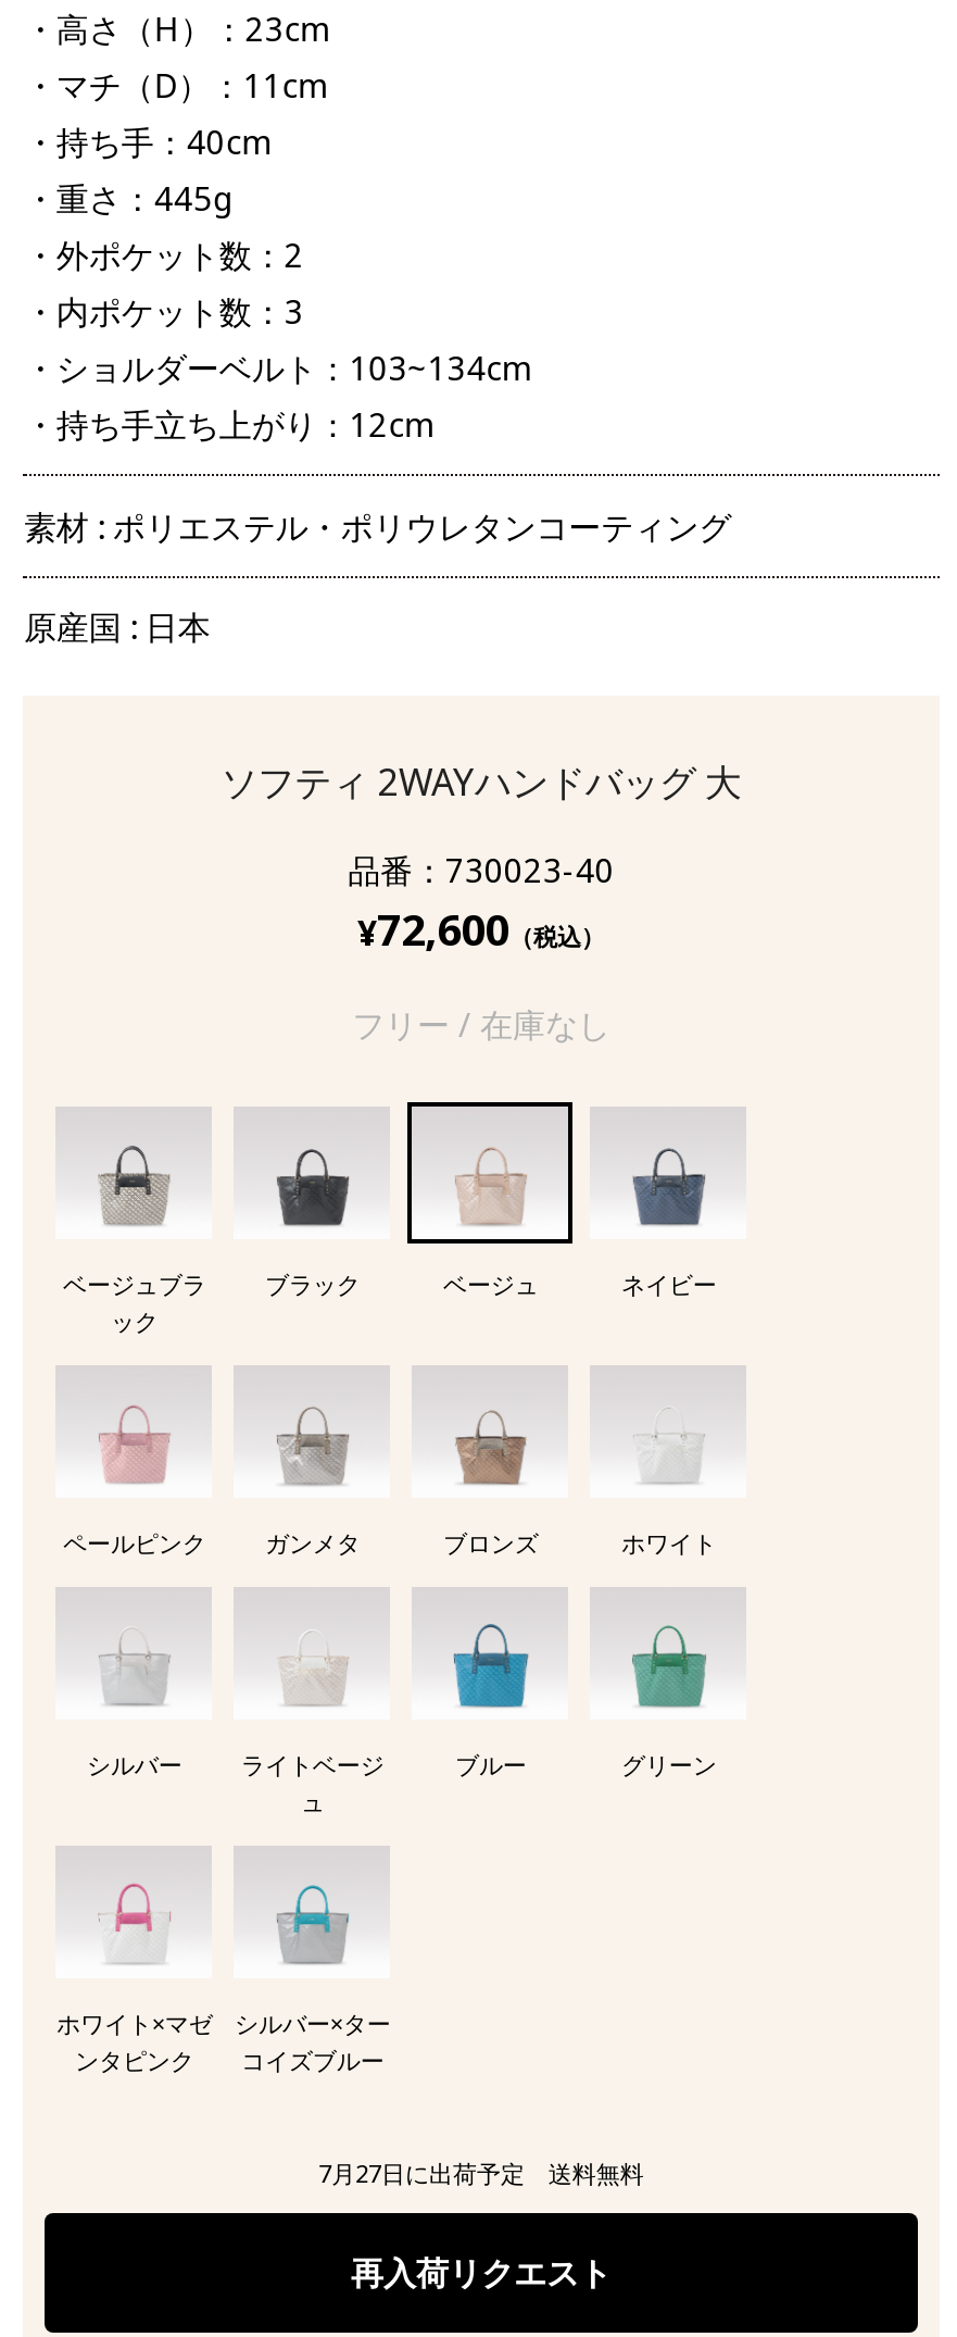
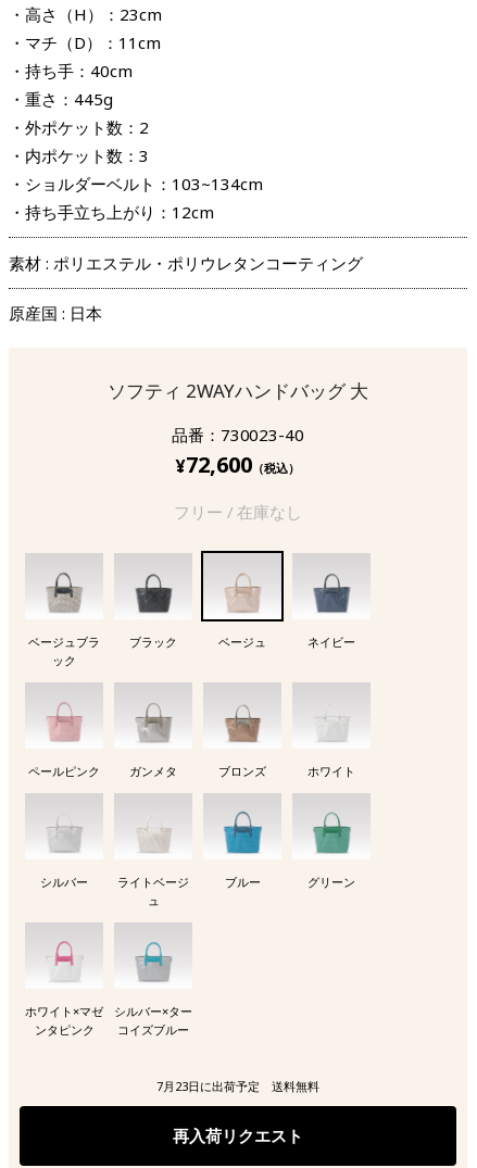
[318,2157,644,2189] 7月27日に出荷予定 送料無料 -> [157,1078,319,1094] 7月23日に出荷予定 送料無料

